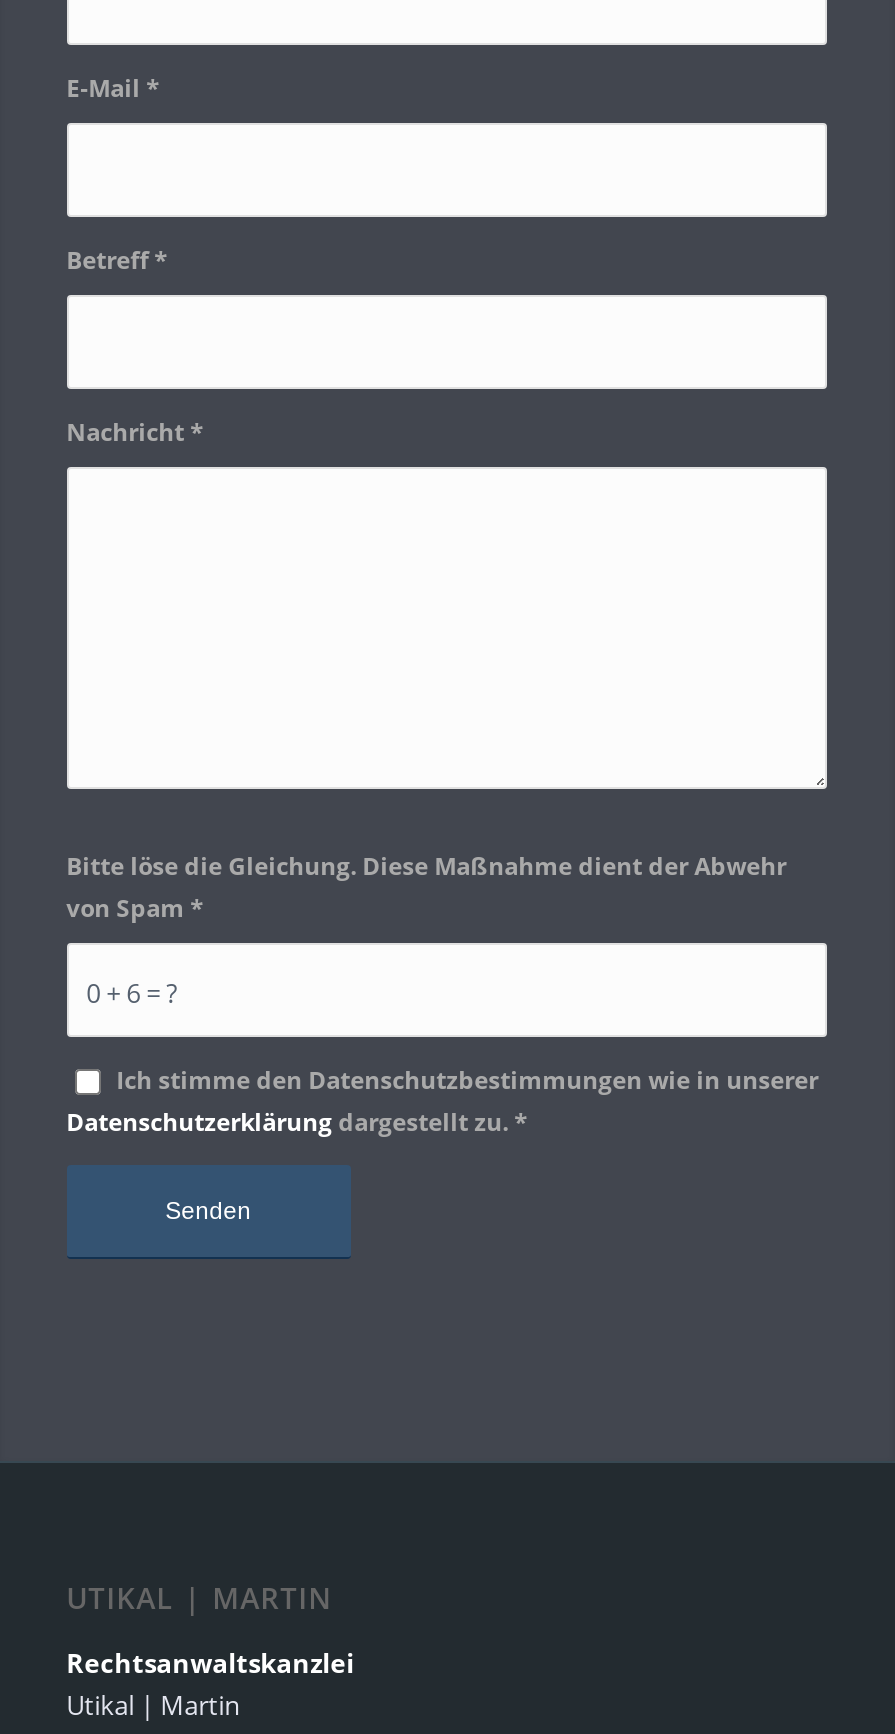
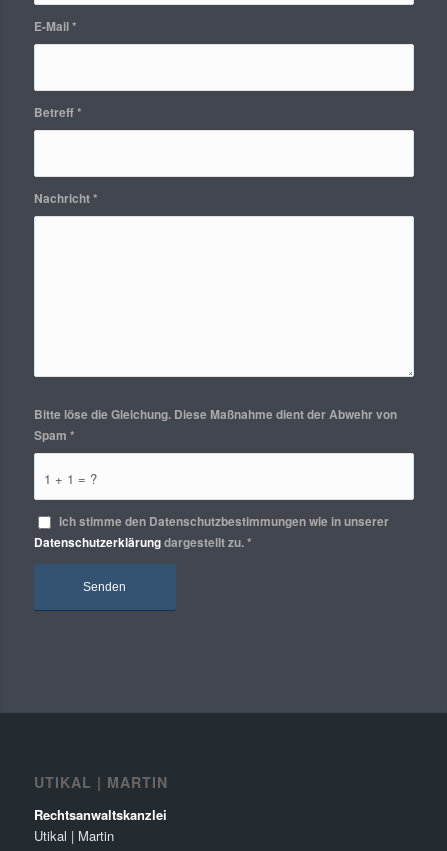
[86,975,178,1011] 0 + 6 = ? -> [44,469,97,488] 1 + 1 = ?

